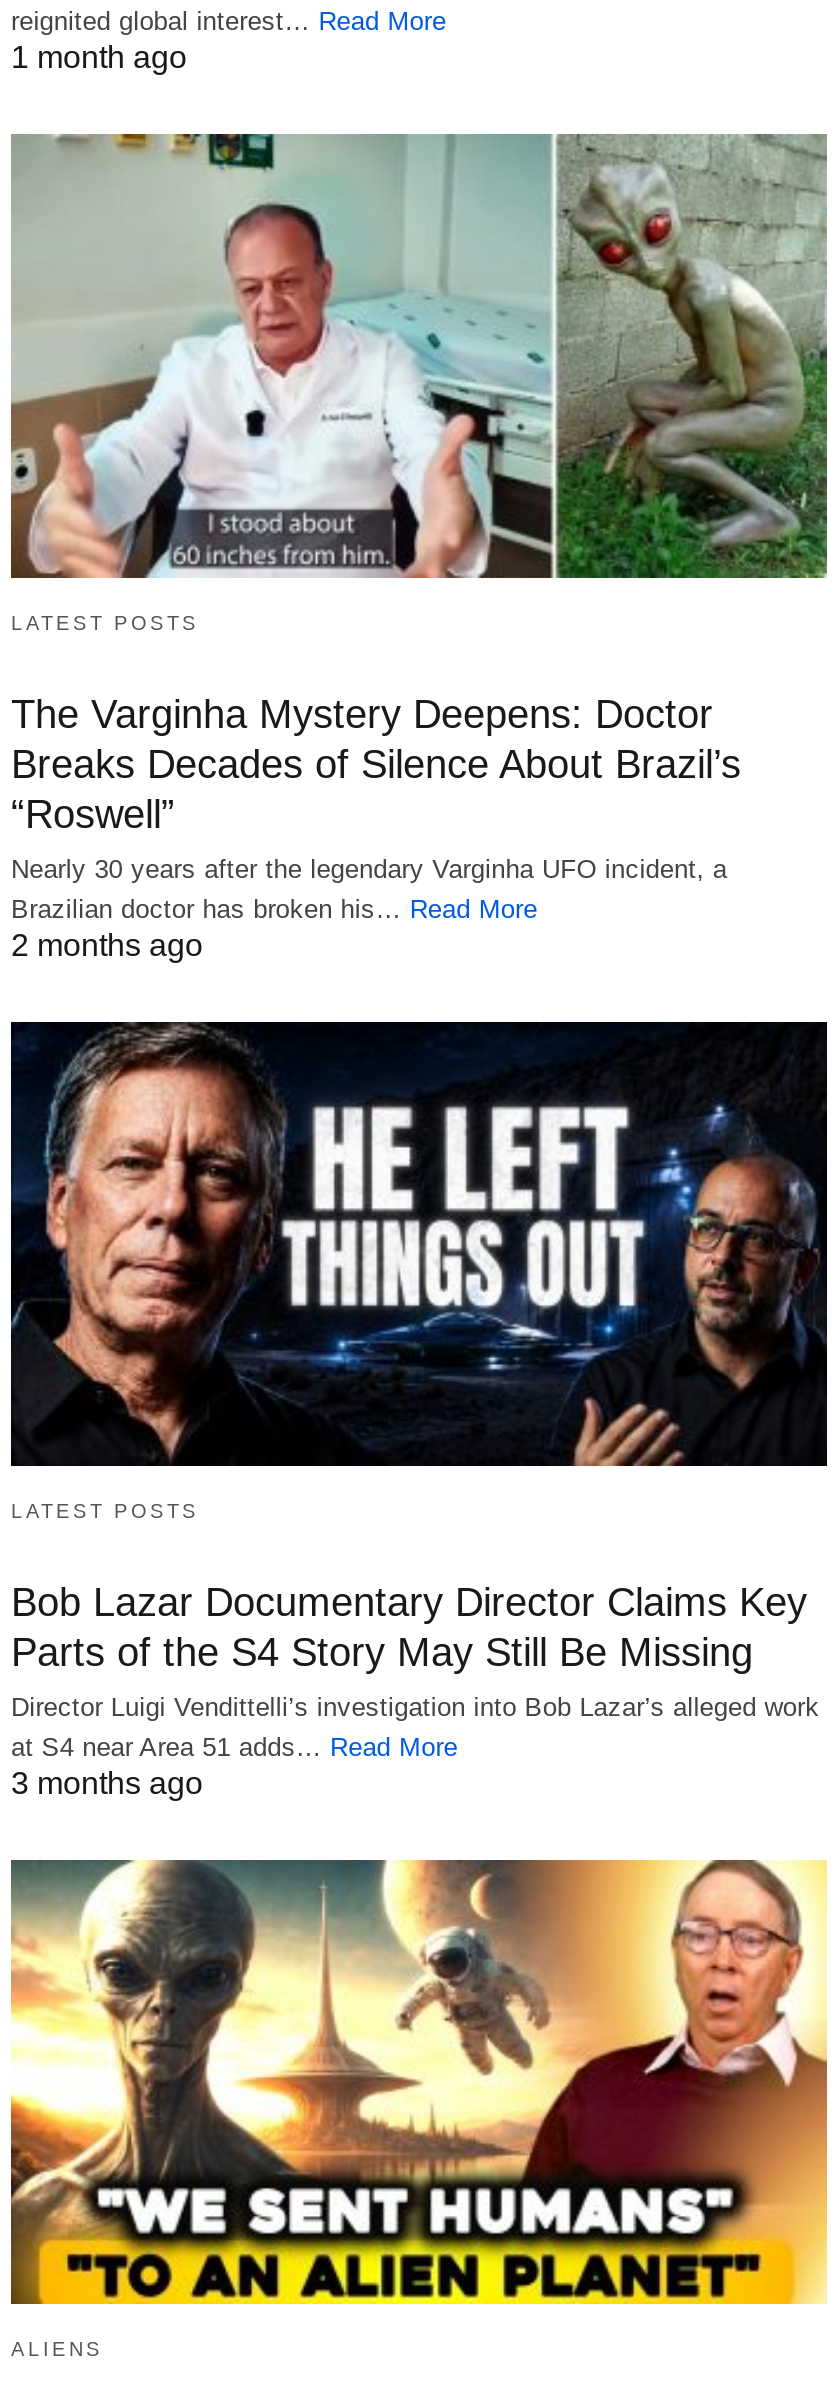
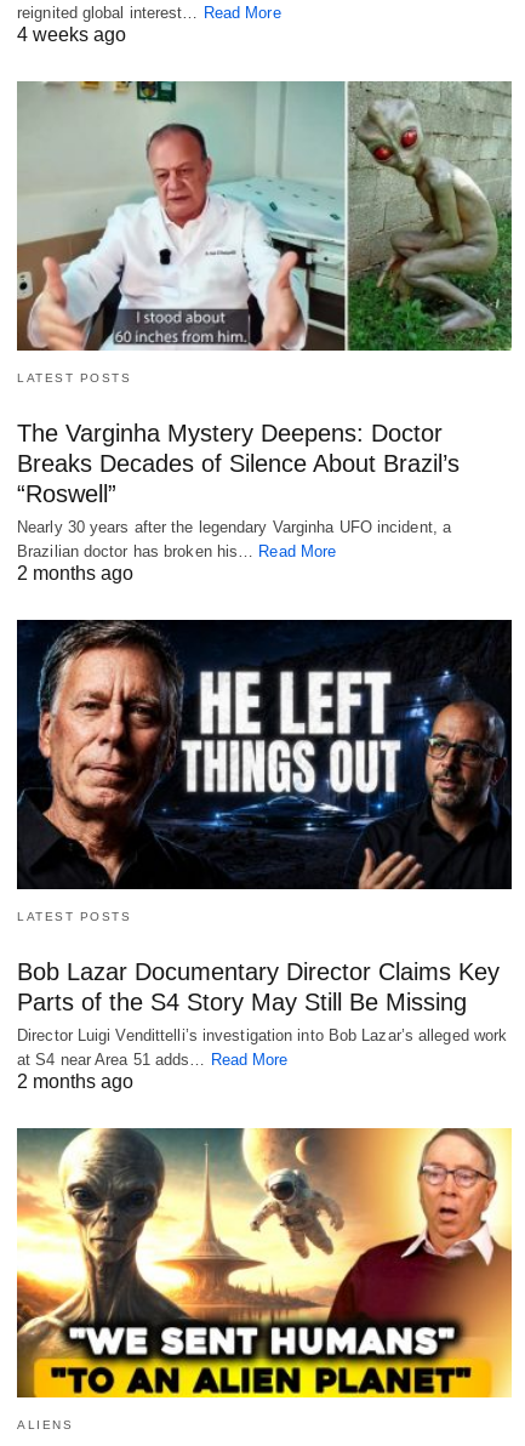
[11,41,187,75] 1 month ago -> [17,25,126,45] 4 weeks ago
[11,1766,203,1800] 3 months ago -> [17,1071,133,1092] 2 months ago

